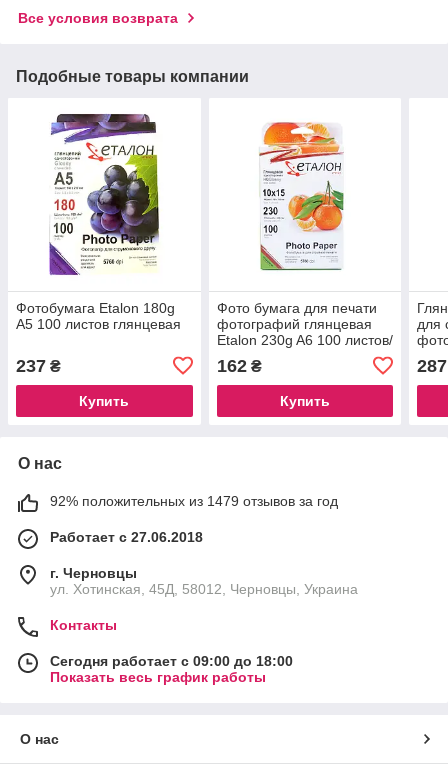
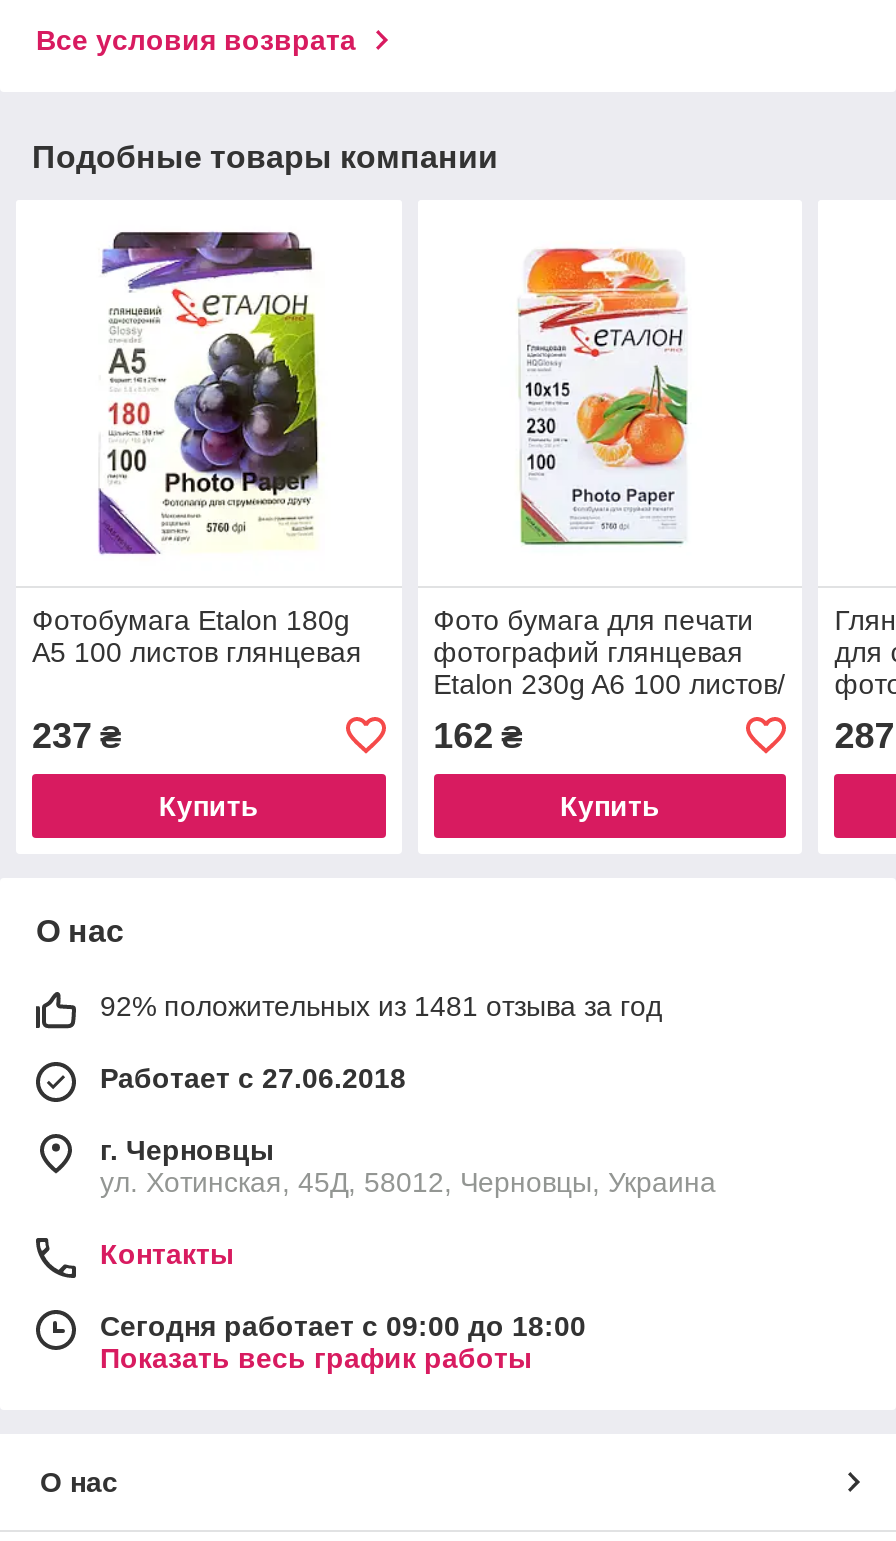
[50,493,338,509] 92% положительных из 1479 отзывов за год -> [100,990,662,1022] 92% положительных из 1481 отзыва за год

